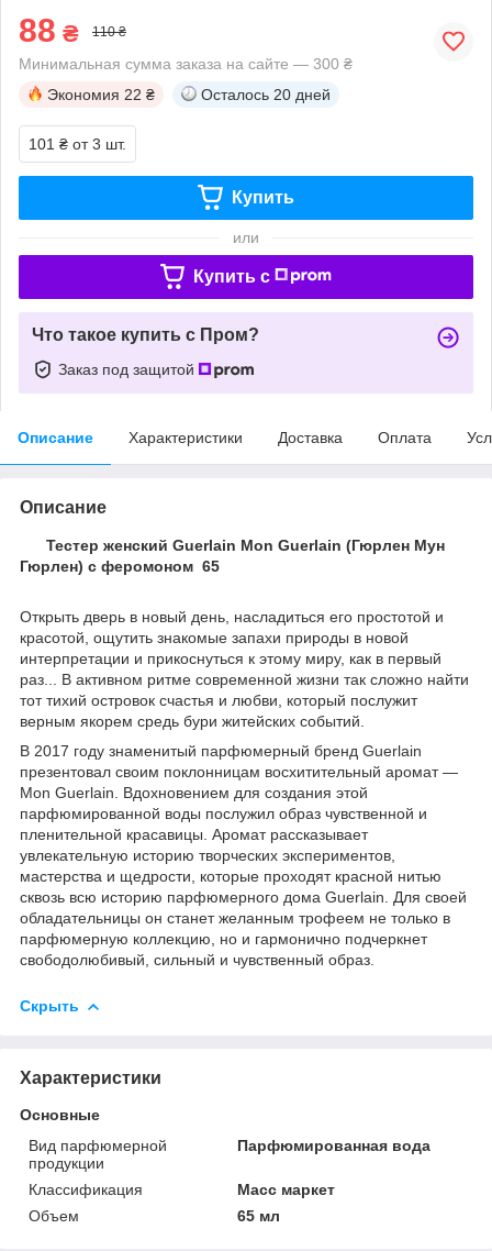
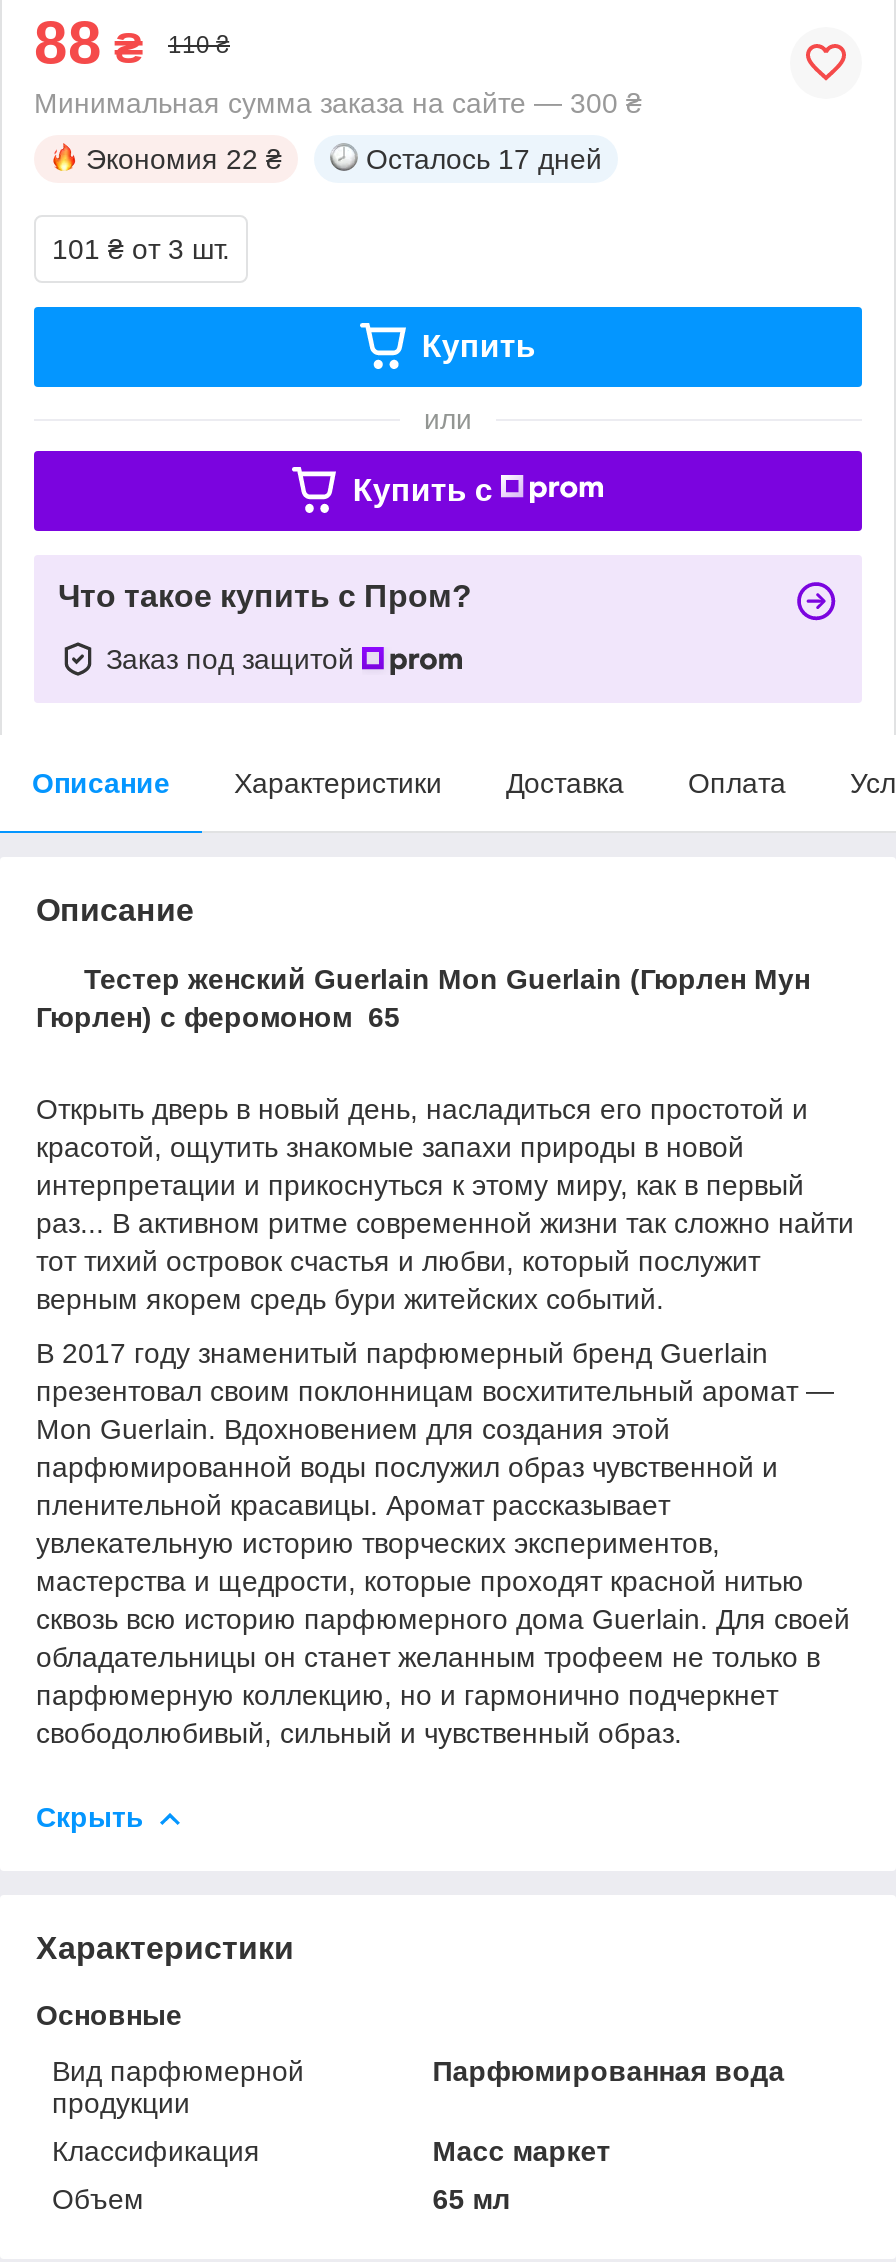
[201,86,331,103] Осталось 20 дней -> [366,143,602,175] Осталось 17 дней

